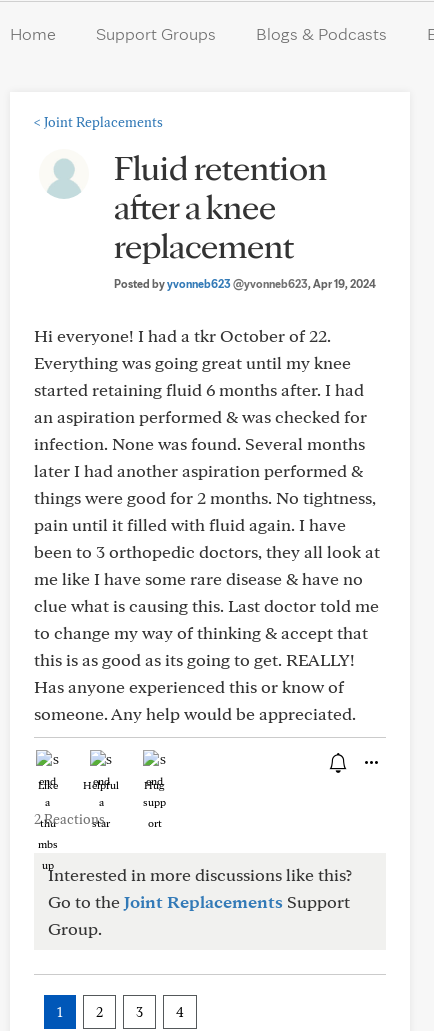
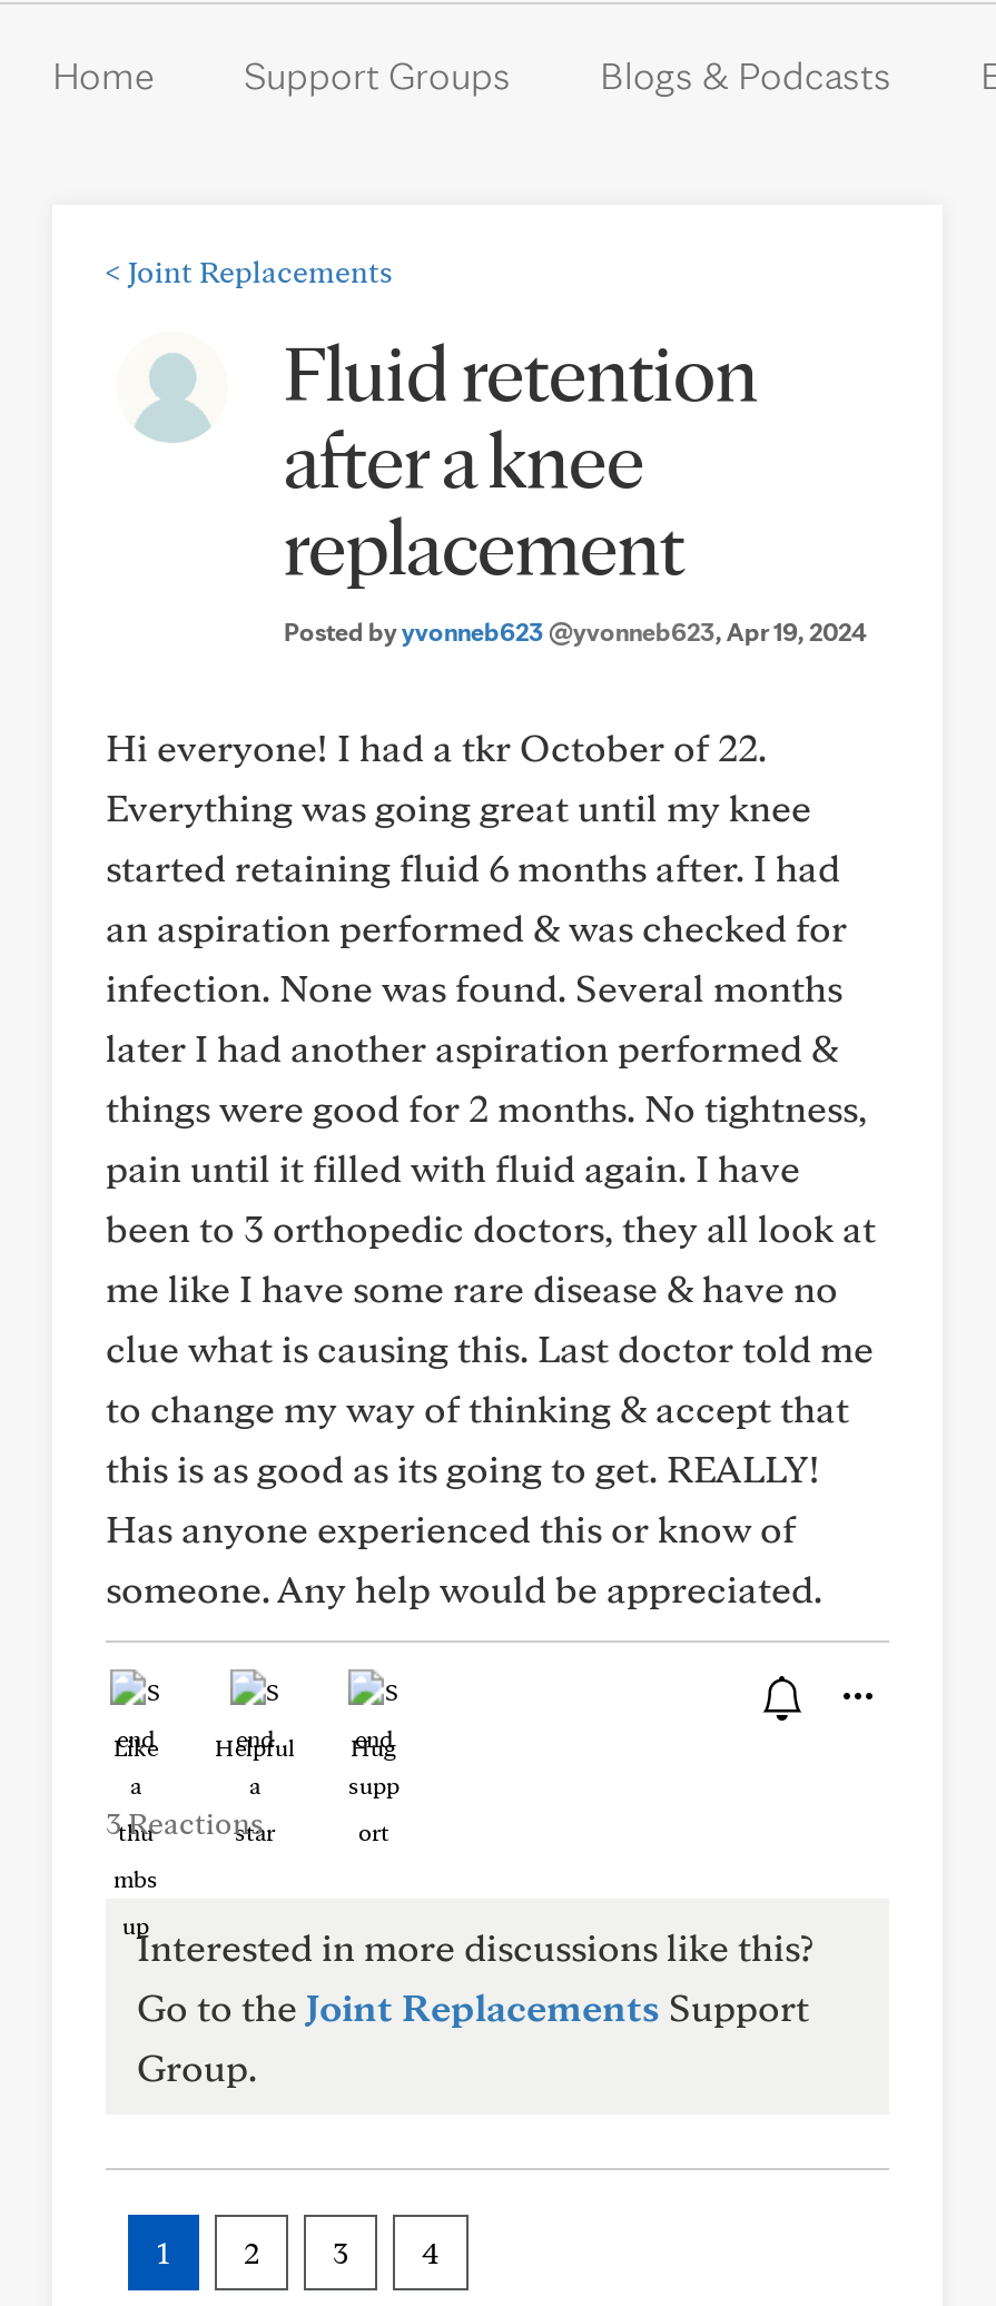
[34,811,105,827] 2 Reactions -> [106,1805,264,1841] 3 Reactions

